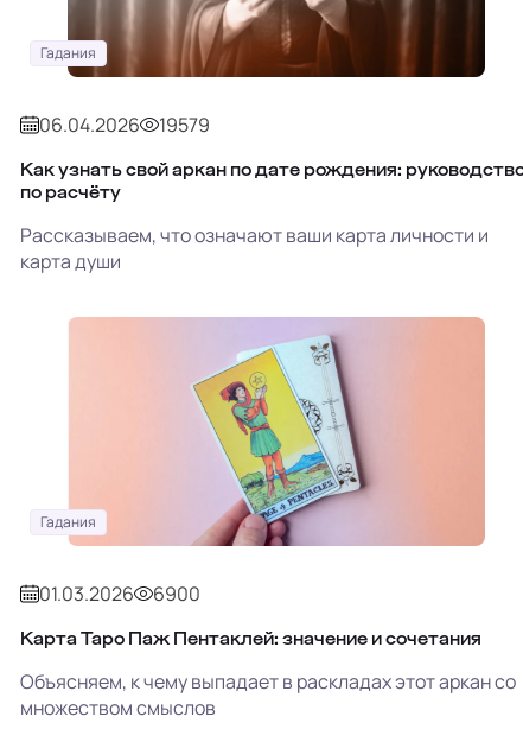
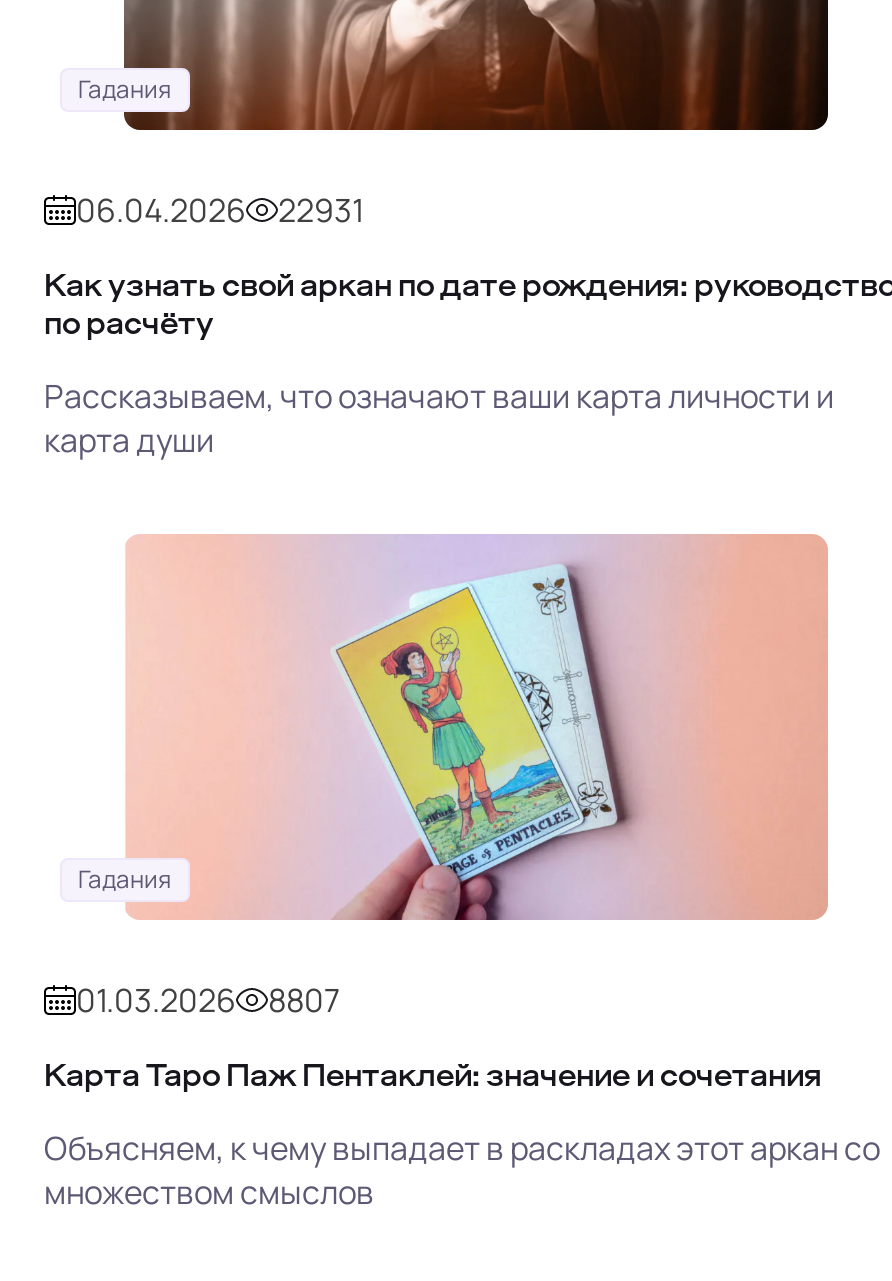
[39,112,210,138] 06.04.2026 19579 -> [76,188,364,232] 06.04.2026 22931
[39,581,200,607] 01.03.2026 6900 -> [76,978,340,1022] 01.03.2026 8807

